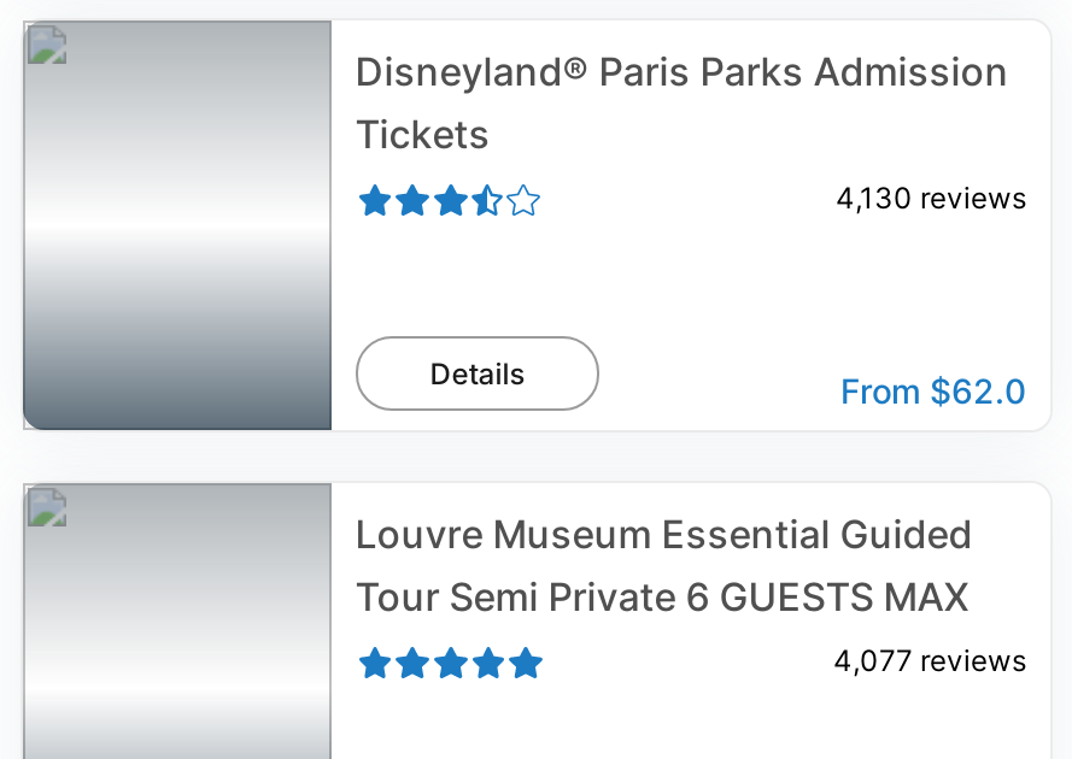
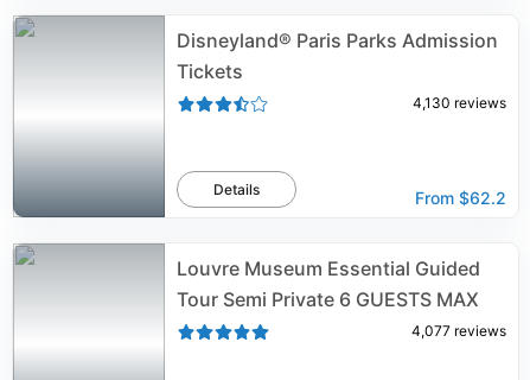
[840,370,1026,411] From $62.0 -> [415,188,506,208] From $62.2

